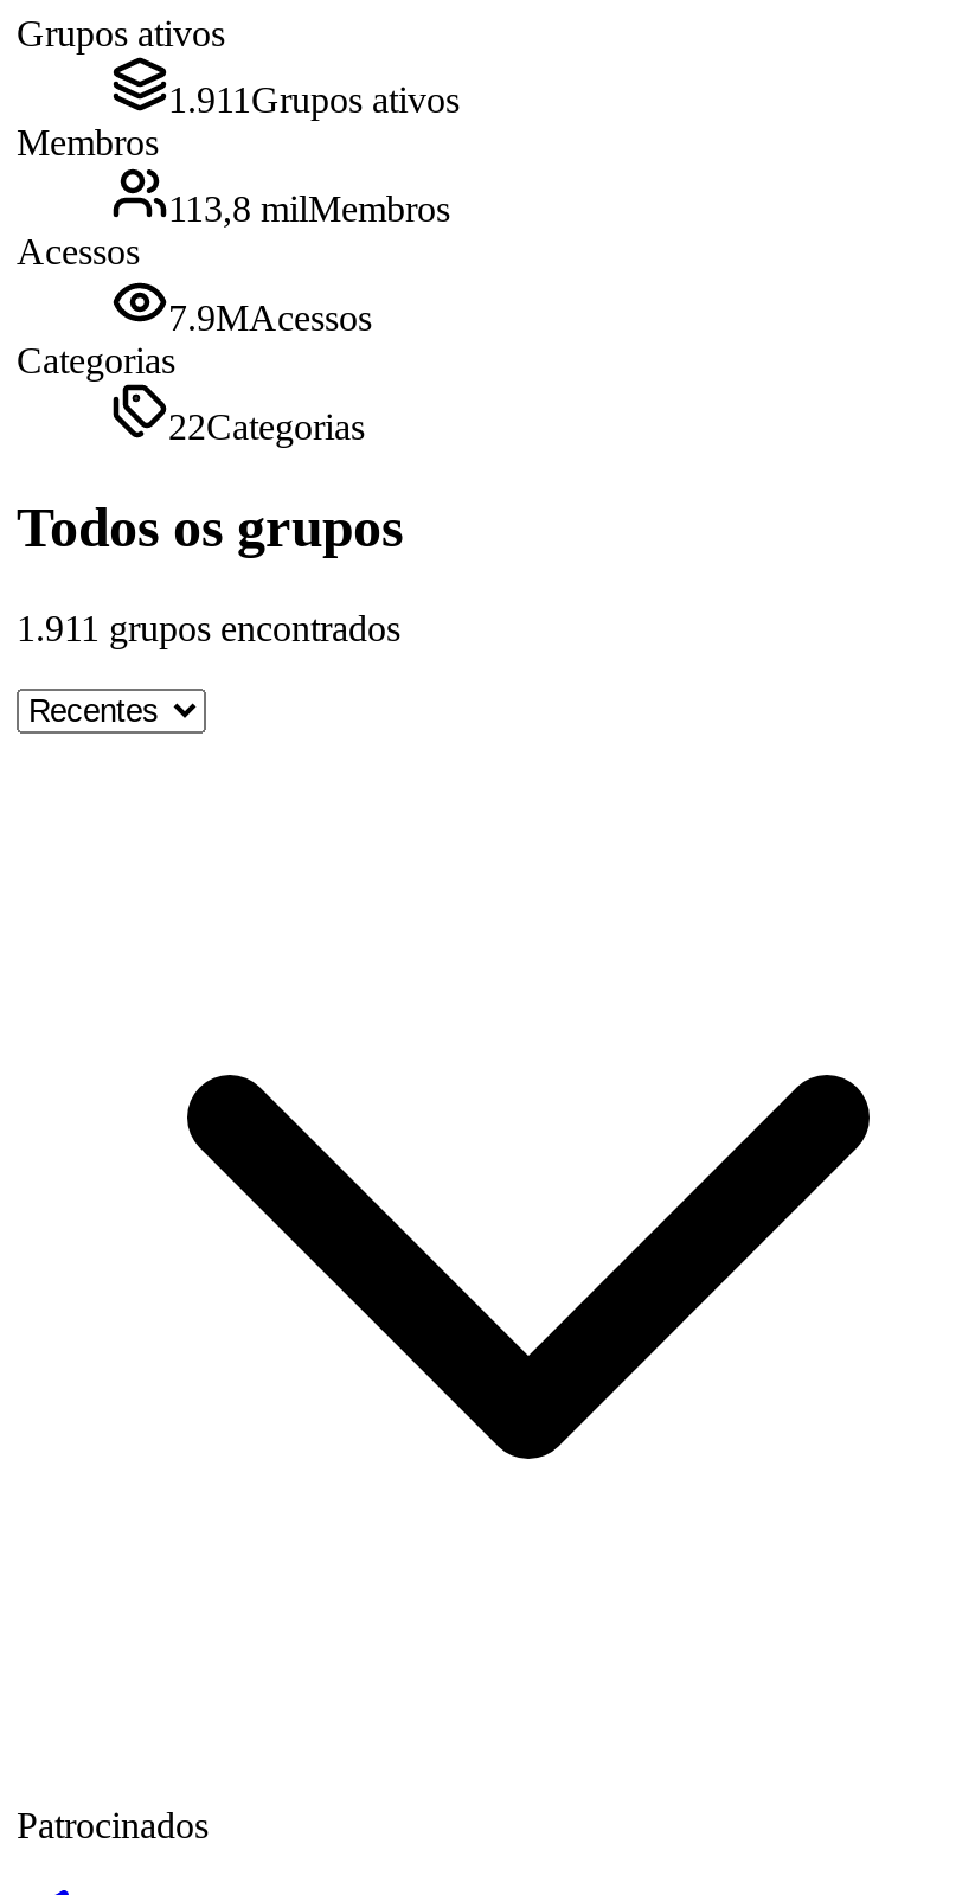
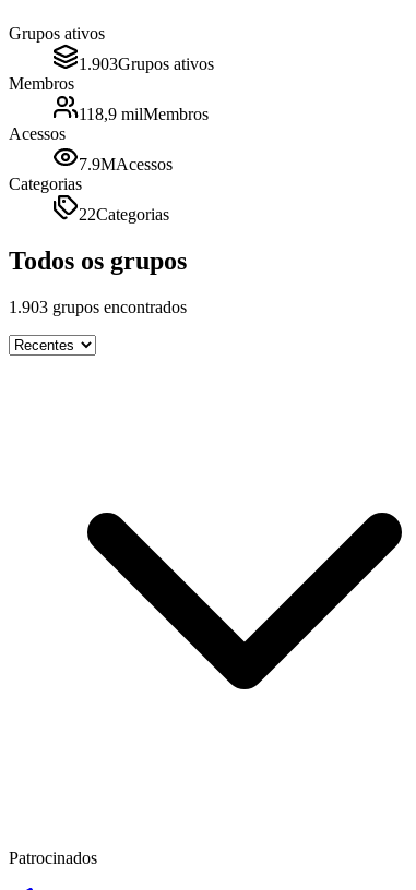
[168,79,460,120] 1.911 Grupos ativos -> [79,55,214,73] 1.903 Grupos ativos
[168,188,450,229] 113,8 milMembros -> [79,105,209,123] 118,9 milMembros
[17,607,400,648] 1.911 grupos encontrados -> [9,298,187,316] 1.903 grupos encontrados

